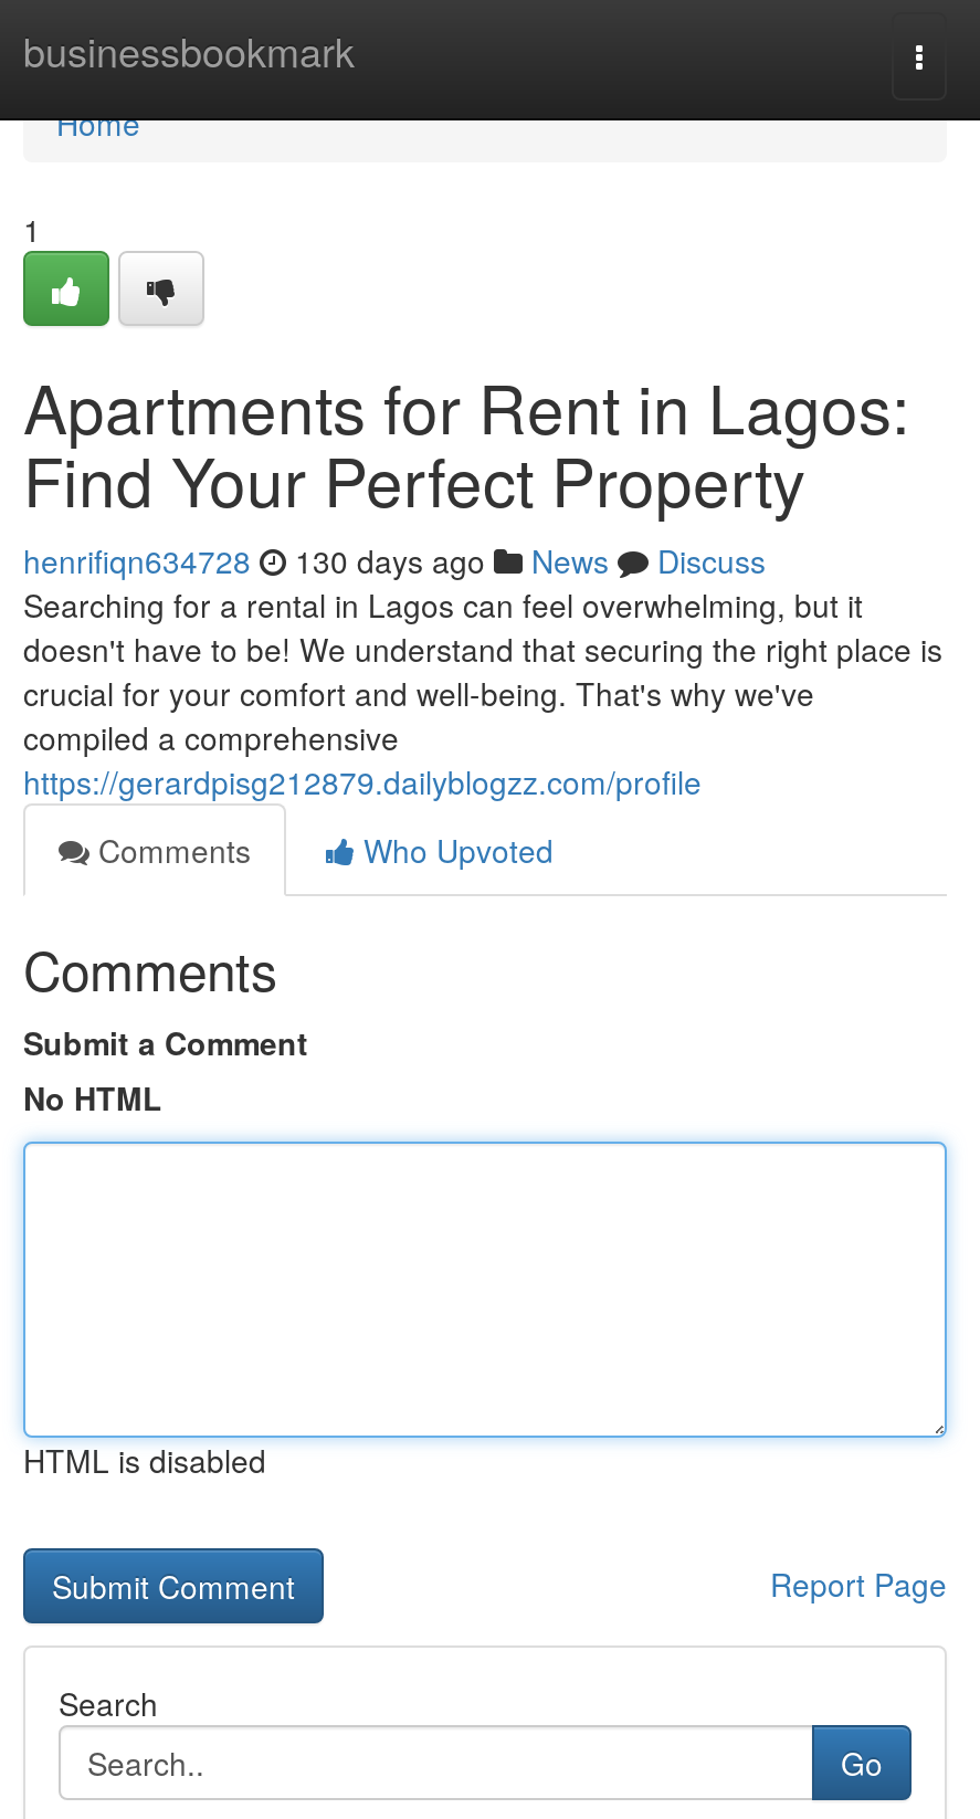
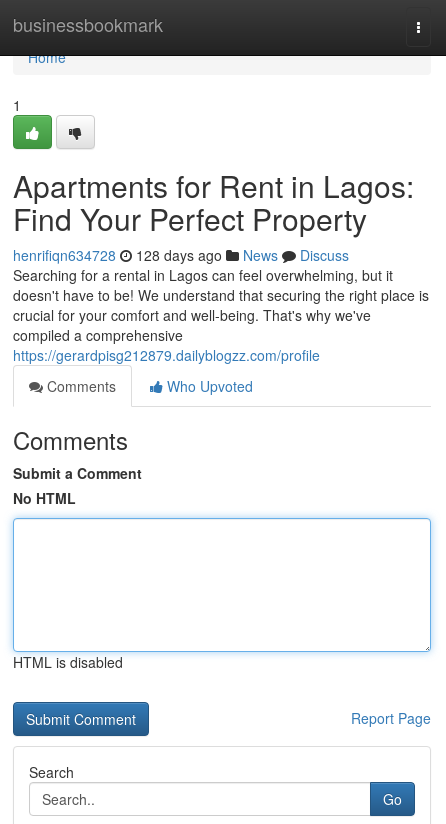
[23,538,766,582] henrifiqn634728 130 days ago News Discuss -> [13,245,349,265] henrifiqn634728 128 days ago News Discuss

